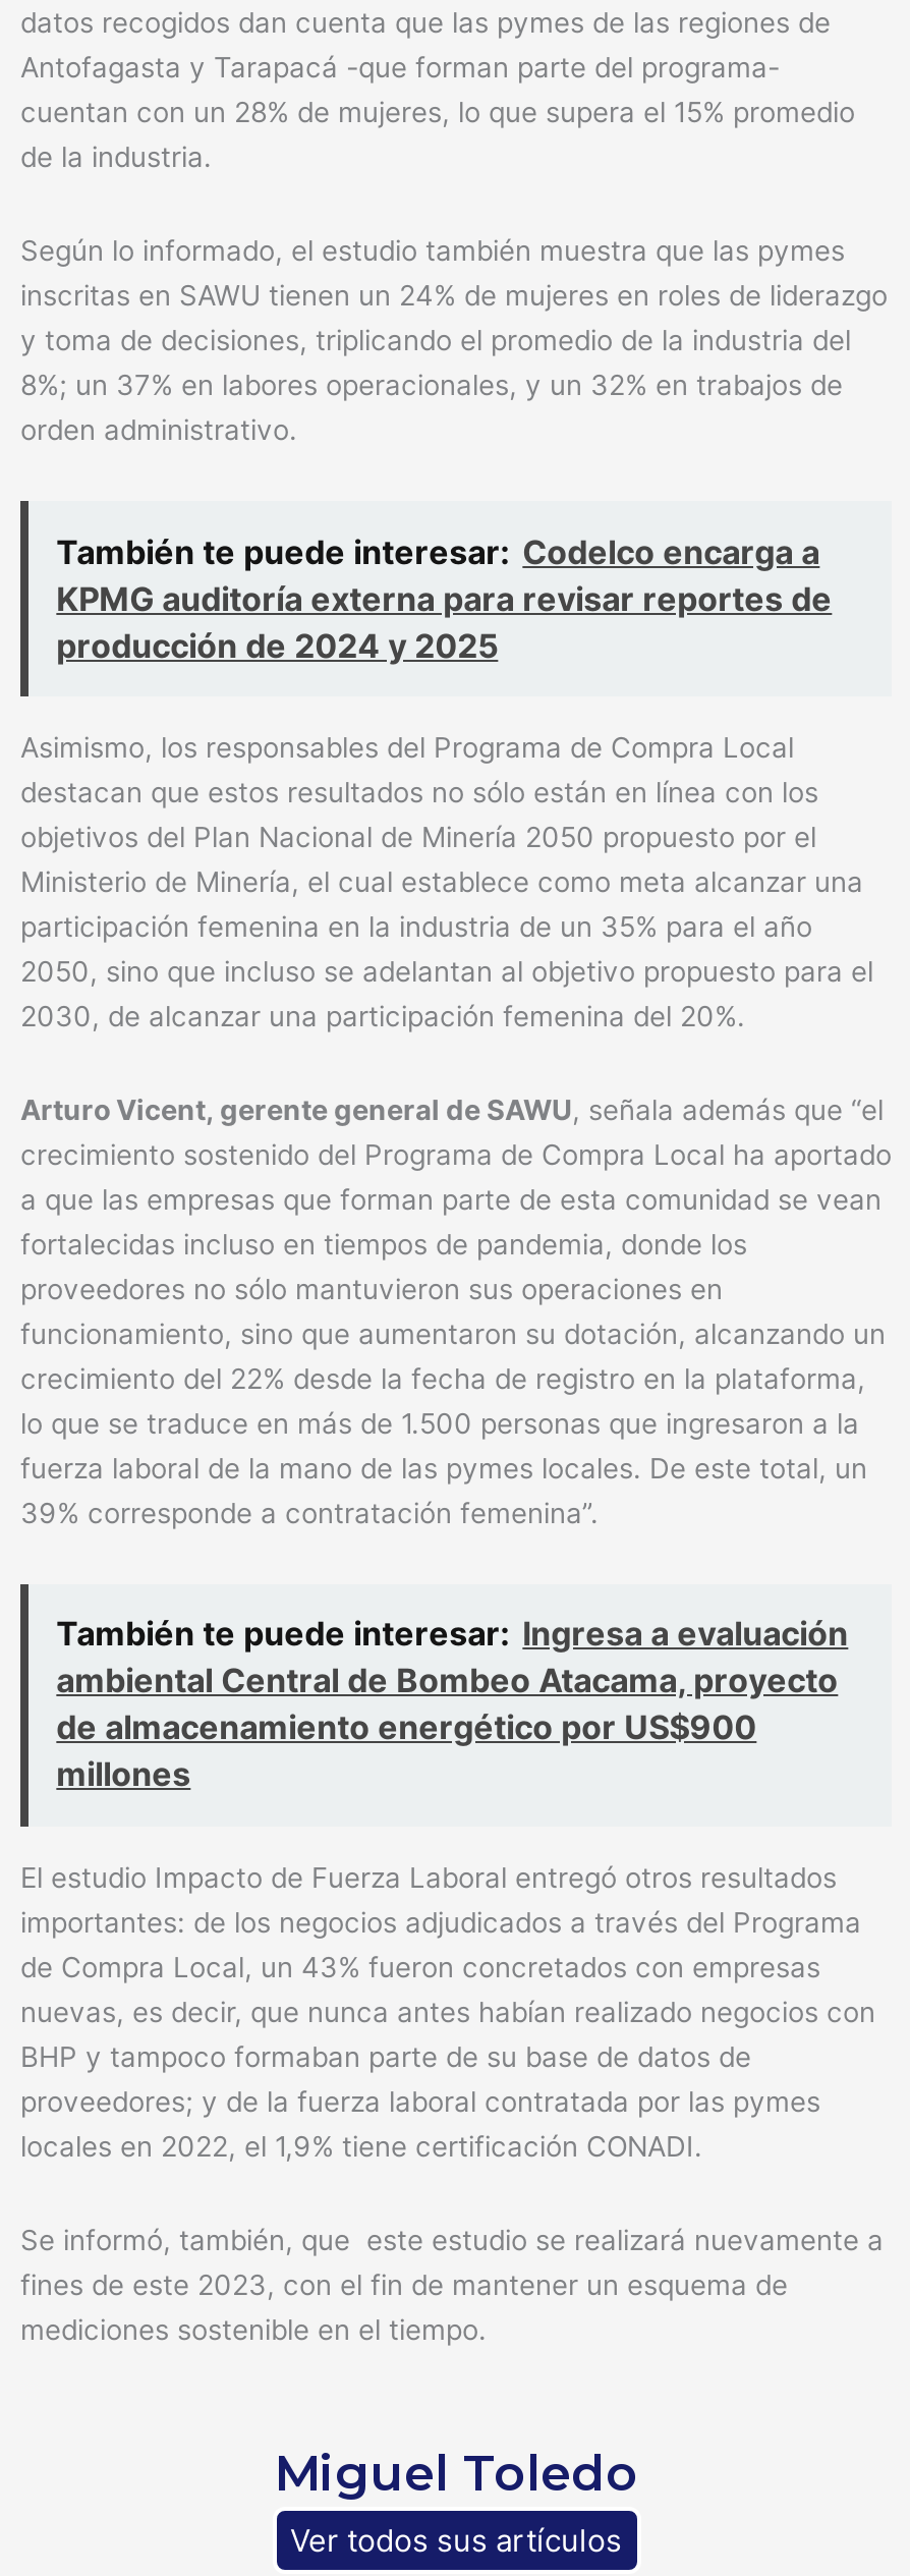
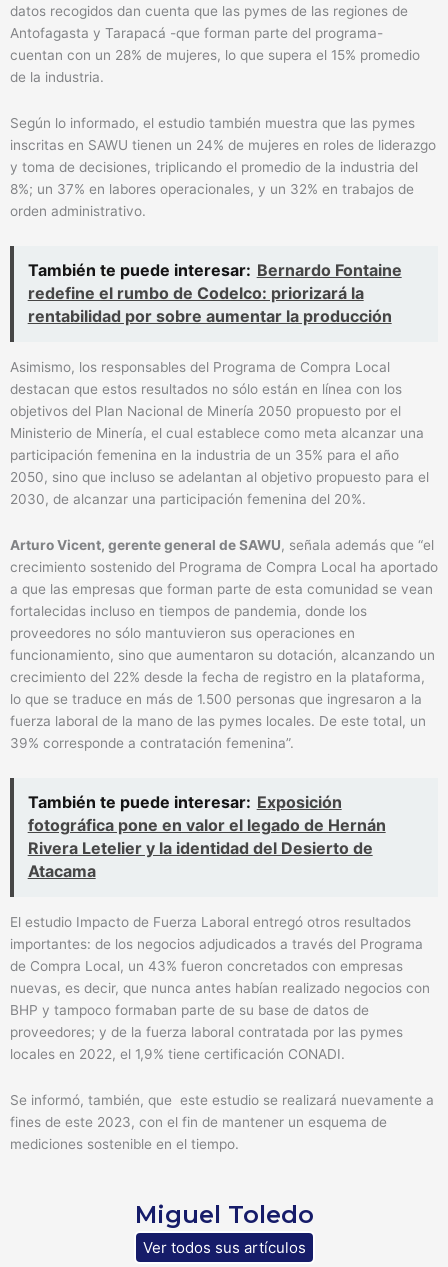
[56,530,832,665] También te puede interesar: Codelco encarga a | KPMG auditoría externa para revisar reportes de | producción de 2024 y 2025 -> [28,260,402,326] También te puede interesar: Bernardo Fontaine | redefine el rumbo de Codelco: priorizará la | rentabilidad por sobre aumentar la producción
[56,1613,848,1795] También te puede interesar: Ingresa a evaluación | ambiental Central de Bombeo Atacama, proyecto | de almacenamiento energético por US$900 | millones -> [28,792,386,881] También te puede interesar: Exposición | fotográfica pone en valor el legado de Hernán | Rivera Letelier y la identidad del Desierto de | Atacama

